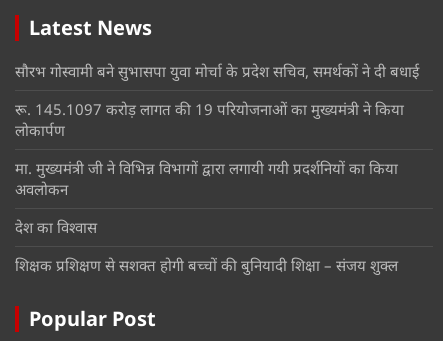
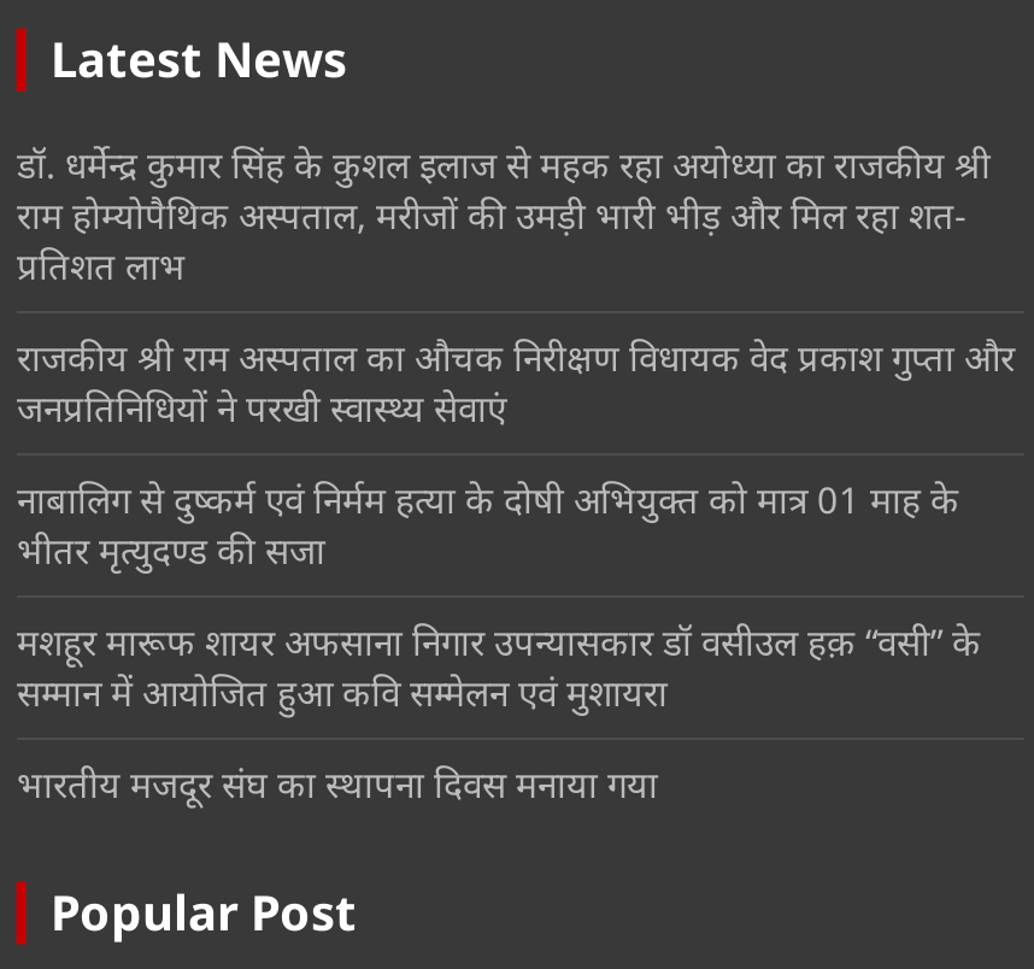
[15,61,419,81] सौरभ गोस्वामी बने सुभासपा युवा मोर्चा के प्रदेश सचिव, समर्थकों ने दी बधाई -> [17,140,991,290] डॉ. धर्मेन्द्र कुमार सिंह के कुशल इलाज से महक रहा अयोध्या का राजकीय श्री | राम होम्योपैथिक अस्पताल, मरीजों की उमड़ी भारी भीड़ और मिल रहा शत- | प्रतिशत लाभ
[15,99,404,140] रू. 145.1097 करोड़ लागत की 19 परियोजनाओं का मुख्यमंत्री ने किया | लोकार्पण -> [17,333,1015,432] राजकीय श्री राम अस्पताल का औचक निरीक्षण विधायक वेद प्रकाश गुप्ता और | जनप्रतिनिधियों ने परखी स्वास्थ्य सेवाएं
[15,158,398,199] मा. मुख्यमंत्री जी ने विभिन्न विभागों द्वारा लगायी गयी प्रदर्शनियों का किया | अवलोकन -> [17,475,959,574] नाबालिग से दुष्कर्म एवं निर्मम हत्या के दोषी अभियुक्त को मात्र 01 माह के | भीतर मृत्युदण्ड की सजा
[15,217,97,237] देश का विश्वास -> [17,618,981,716] मशहूर मारूफ शायर अफसाना निगार उपन्यासकार डॉ वसीउल हक़ “वसी” के | सम्मान में आयोजित हुआ कवि सम्मेलन एवं मुशायरा
[15,255,398,275] शिक्षक प्रशिक्षण से सशक्त होगी बच्चों की बुनियादी शिक्षा – संजय शुक्ल -> [17,760,658,808] भारतीय मजदूर संघ का स्थापना दिवस मनाया गया

